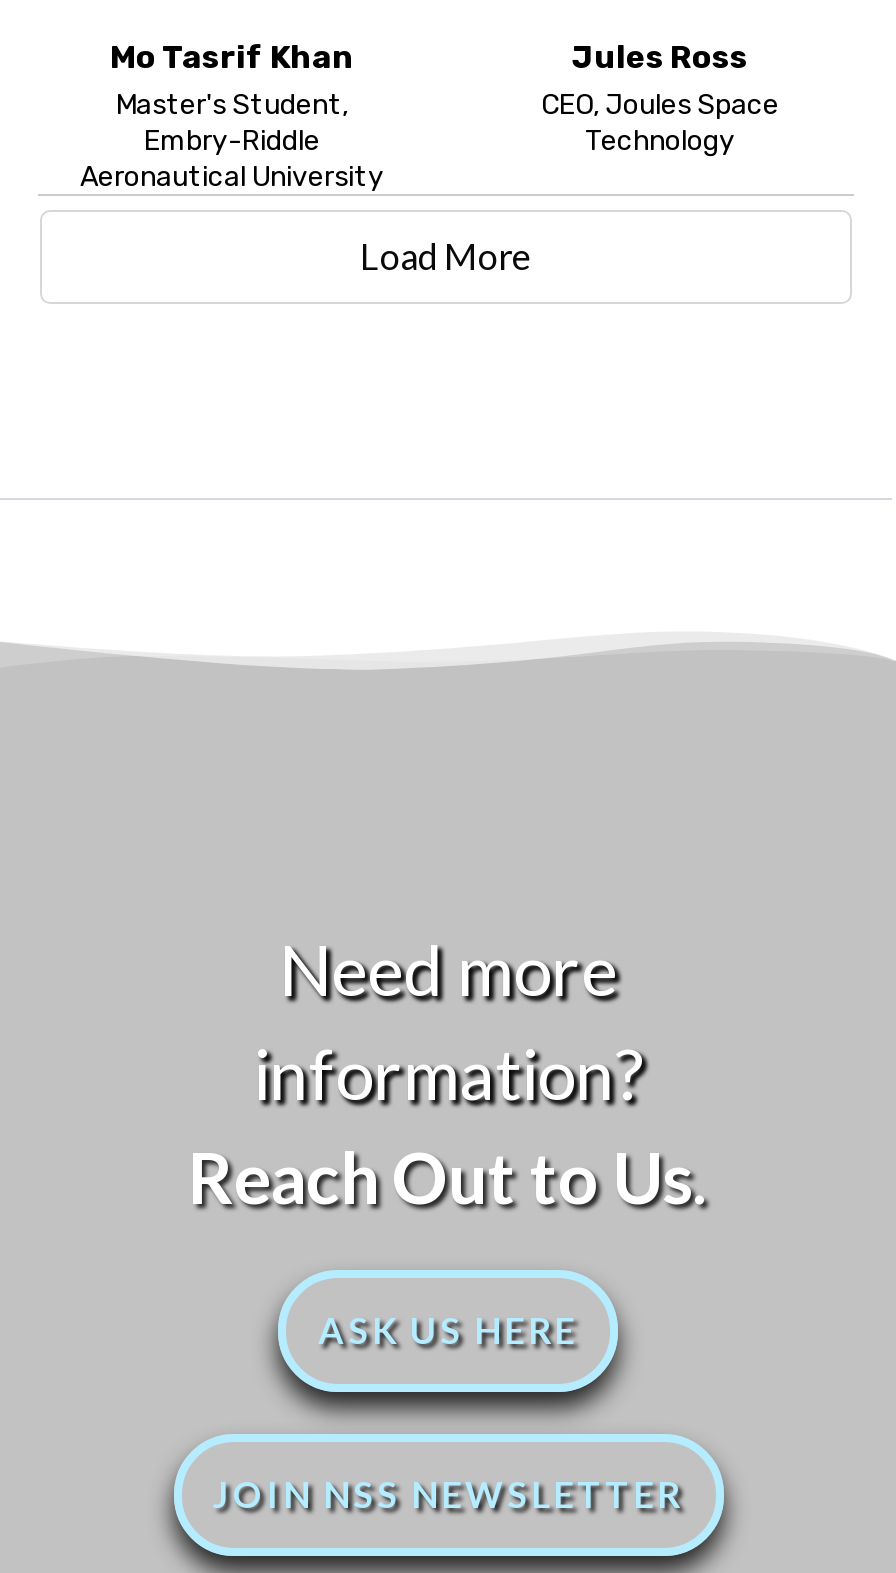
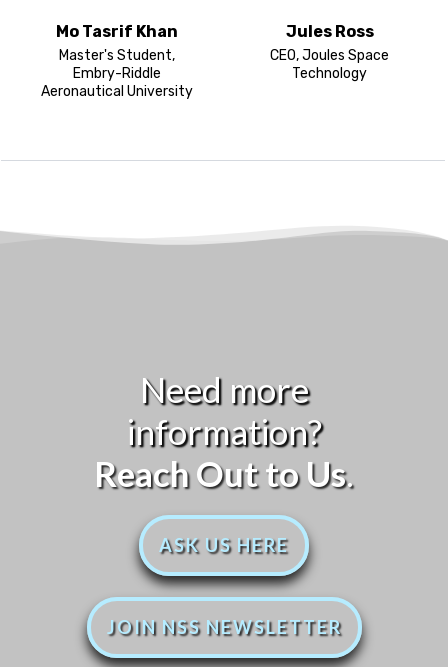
[360,234,532,278] Load More -> none

